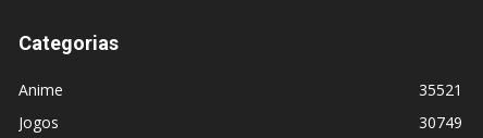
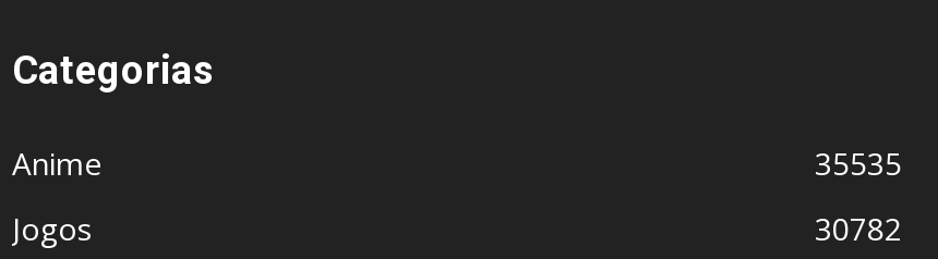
[419,79,462,100] 35521 -> [815,142,902,183] 35535
[419,111,462,132] 30749 -> [815,207,902,248] 30782

